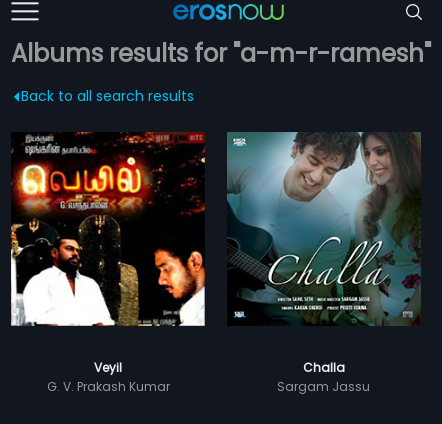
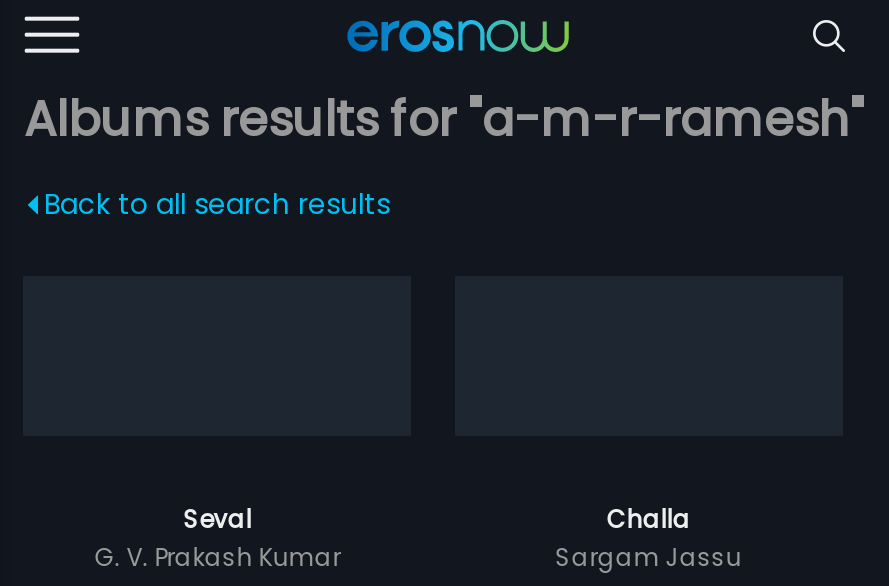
[10,131,206,327] [image] -> none
[227,131,420,326] [image] -> none
[94,359,122,376] Veyil -> [183,502,251,536] Seval

